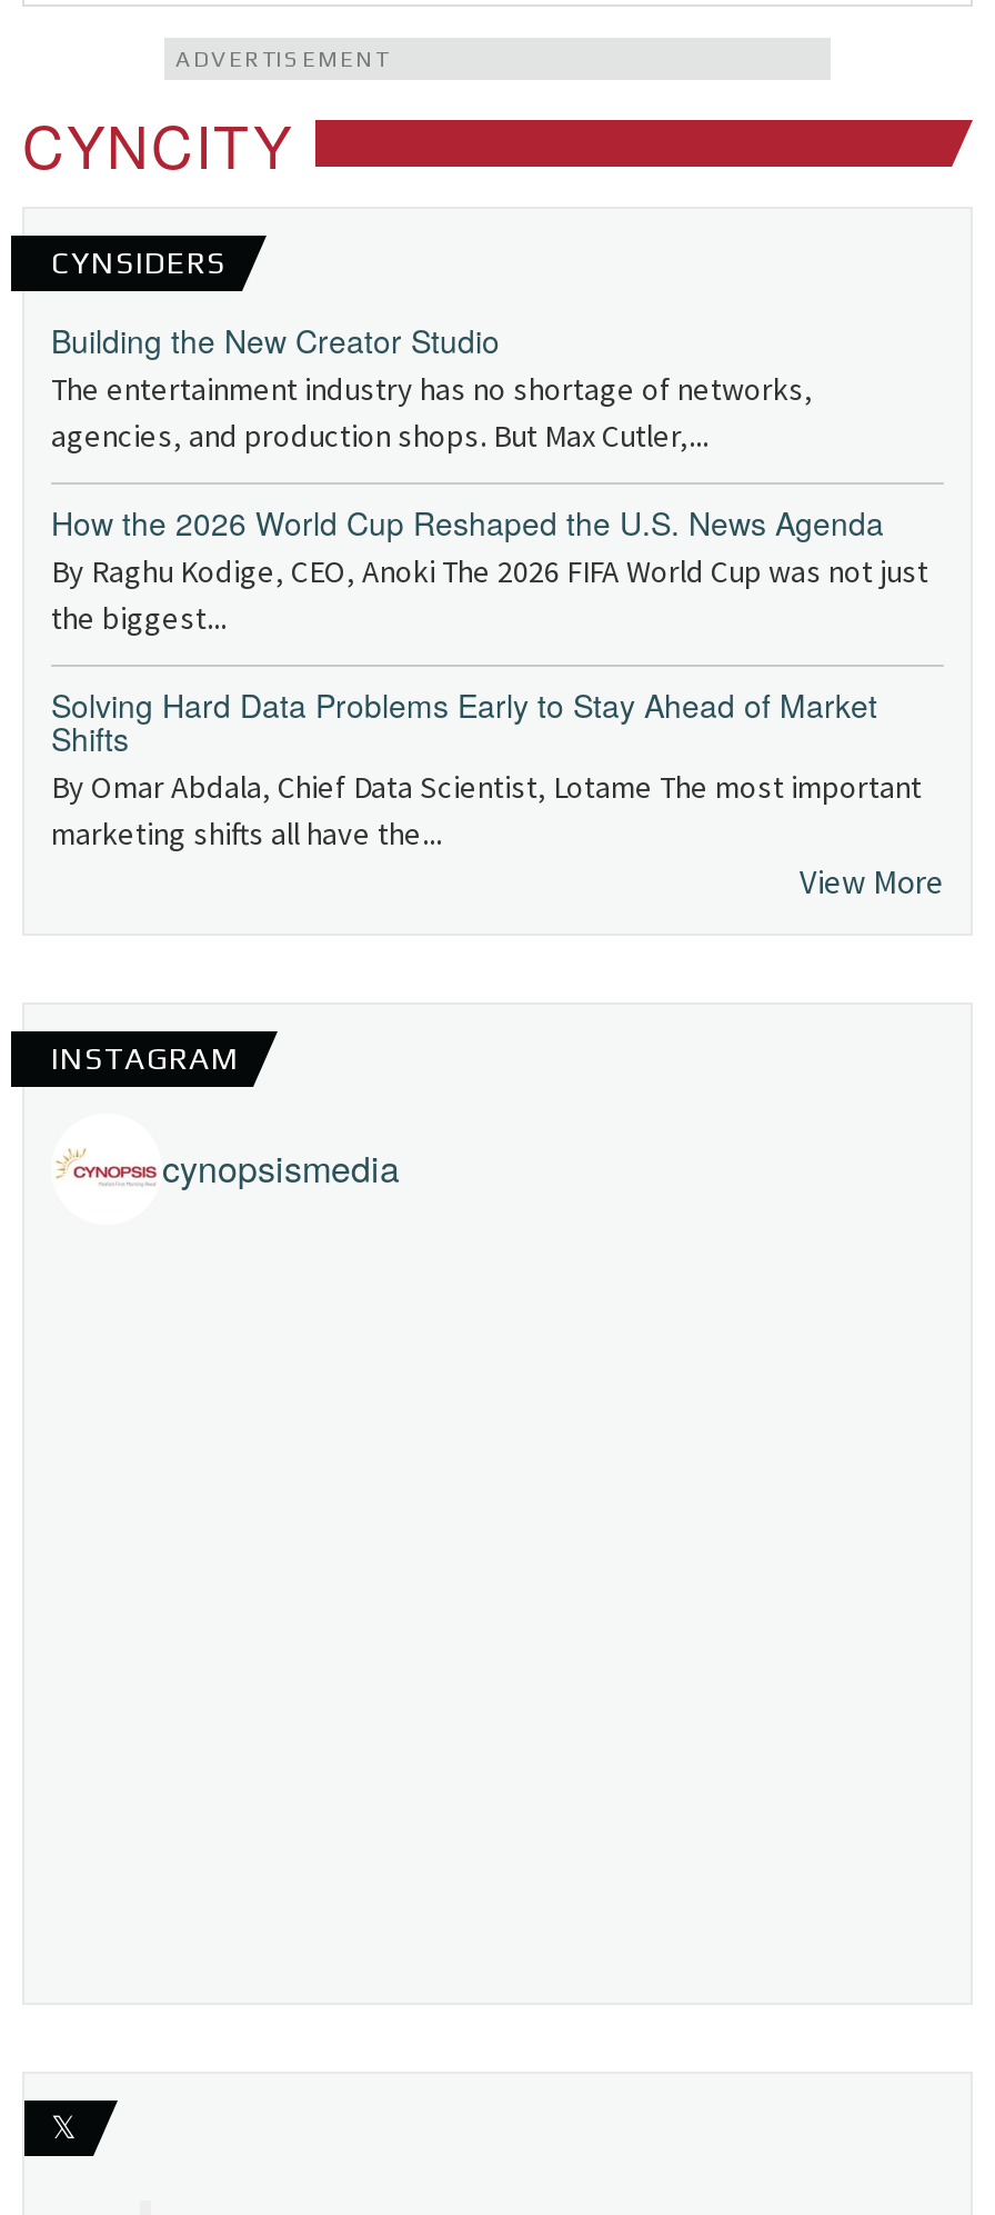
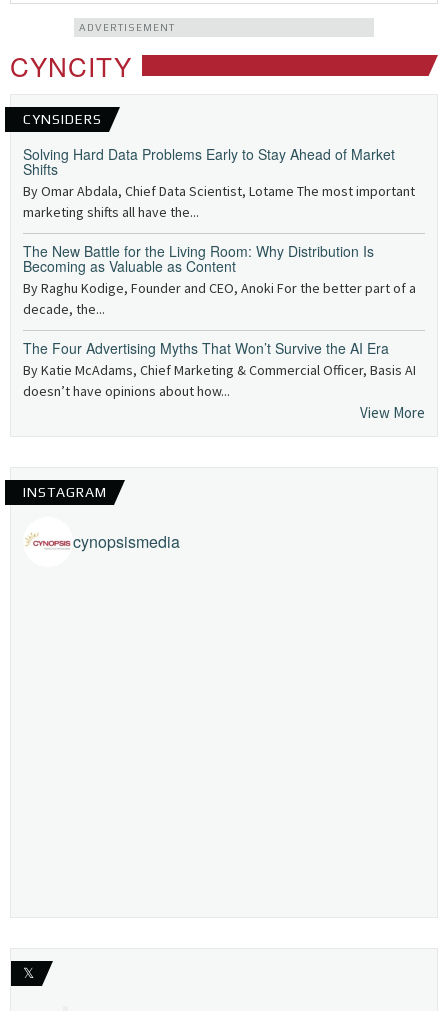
[51,318,928,638] Building the New Creator Studio | The entertainment industry has no shortage of networks, | agencies, and production shops. But Max Cutler,... | How the 2026 World Cup Reshaped the U.S. News Agenda | By Raghu Kodige, CEO, Anoki The 2026 FIFA World Cup was not just | the biggest... -> none
moved [51,682,922,854] -> [23,144,415,221]: Solving Hard Data Problems Early to Stay Ahead of Market | Shifts | By Omar Abdala, Chief Data Scientist, Lotame The most important | marketing shifts all have the...
none -> [23,241,416,400] The New Battle for the Living Room: Why Distribution Is | Becoming as Valuable as Content | By Raghu Kodige, Founder and CEO, Anoki For the better part of a | decade, the... | The Four Advertising Myths That Won’t Survive the AI Era | By Katie McAdams, Chief Marketing & Commercial Officer, Basis AI | doesn’t have opinions about how...

